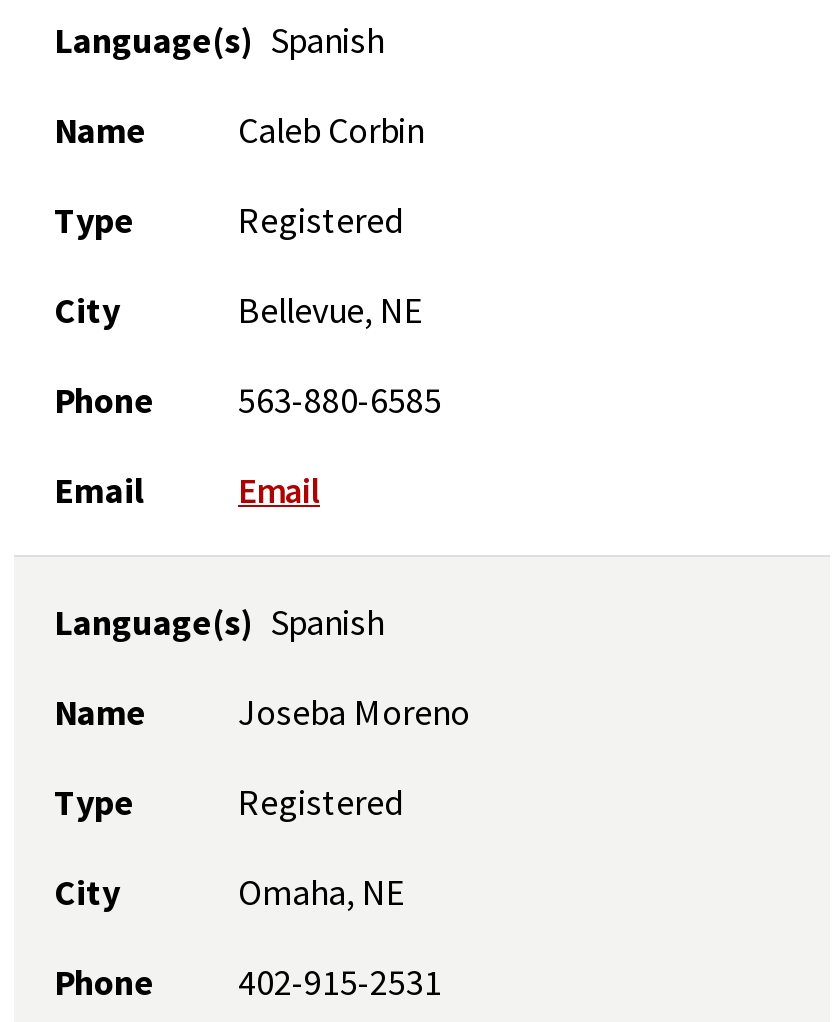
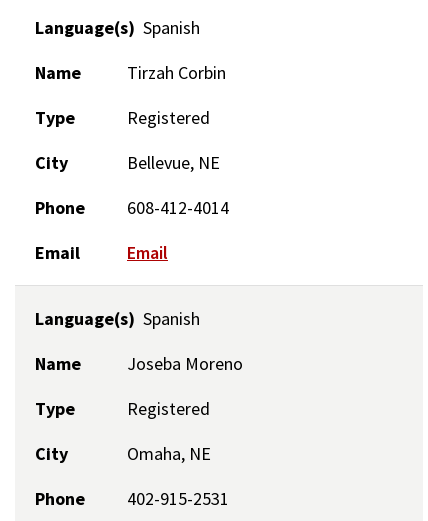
[238,107,424,153] Caleb Corbin -> [127,61,226,84] Tirzah Corbin
[54,377,442,423] Phone 563-880-6585 -> [35,196,229,219] Phone 608-412-4014

